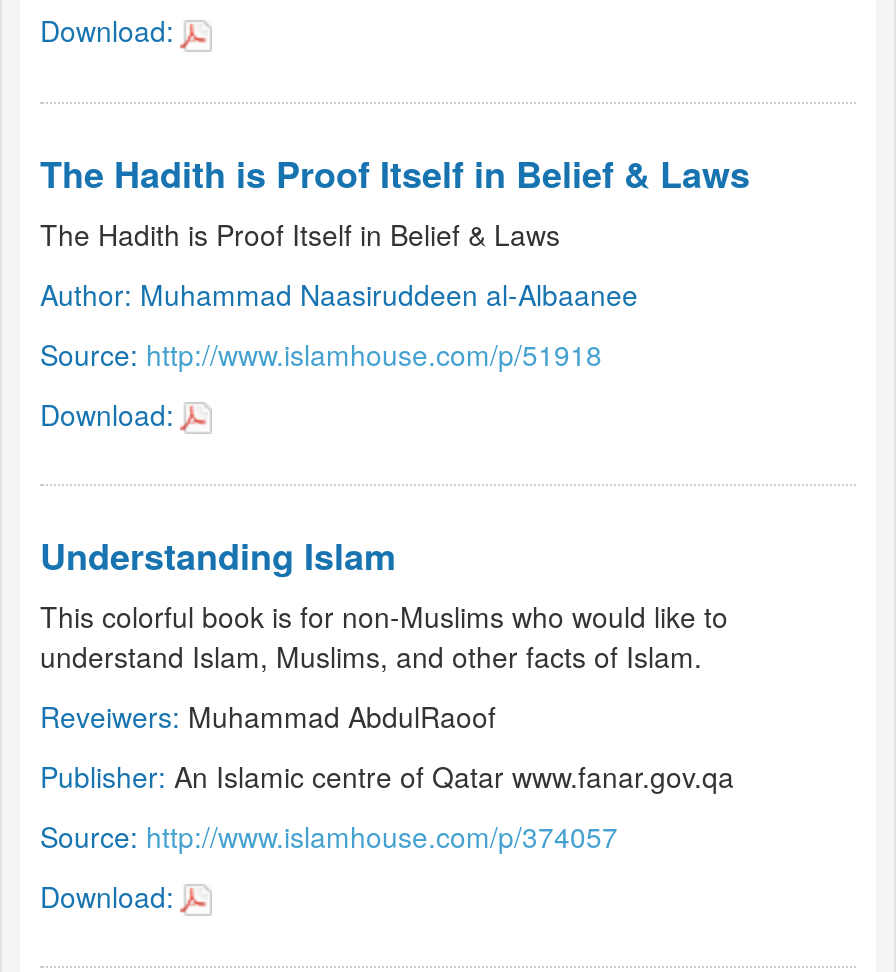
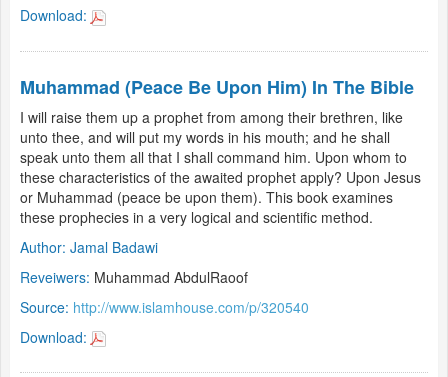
[40,147,750,676] The Hadith is Proof Itself in Belief & Laws | The Hadith is Proof Itself in Belief & Laws | Author: Muhammad Naasiruddeen al-Albaanee | Source: http://www.islamhouse.com/p/51918 | Download: | Understanding Islam | This colorful book is for non-Muslims who would like to | understand Islam, Muslims, and other facts of Islam. -> [20,74,421,257] Muhammad (Peace Be Upon Him) In The Bible | I will raise them up a prophet from among their brethren, like | unto thee, and will put my words in his mouth; and he shall | speak unto them all that I shall command him. Upon whom to | these characteristics of the awaited prophet apply? Upon Jesus | or Muhammad (peace be upon them). This book examines | these prophecies in a very logical and scientific method. | Author: Jamal Badawi
[40,756,734,856] Publisher: An Islamic centre of Qatar www.fanar.gov.qa | Source: http://www.islamhouse.com/p/374057 -> [20,297,309,317] Source: http://www.islamhouse.com/p/320540

